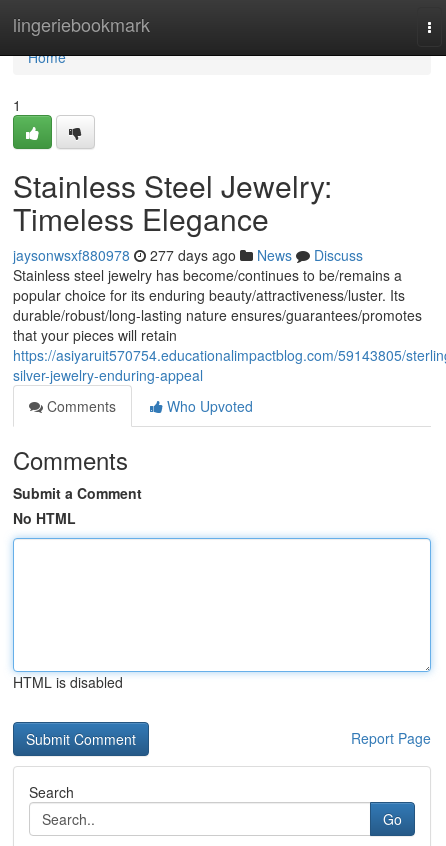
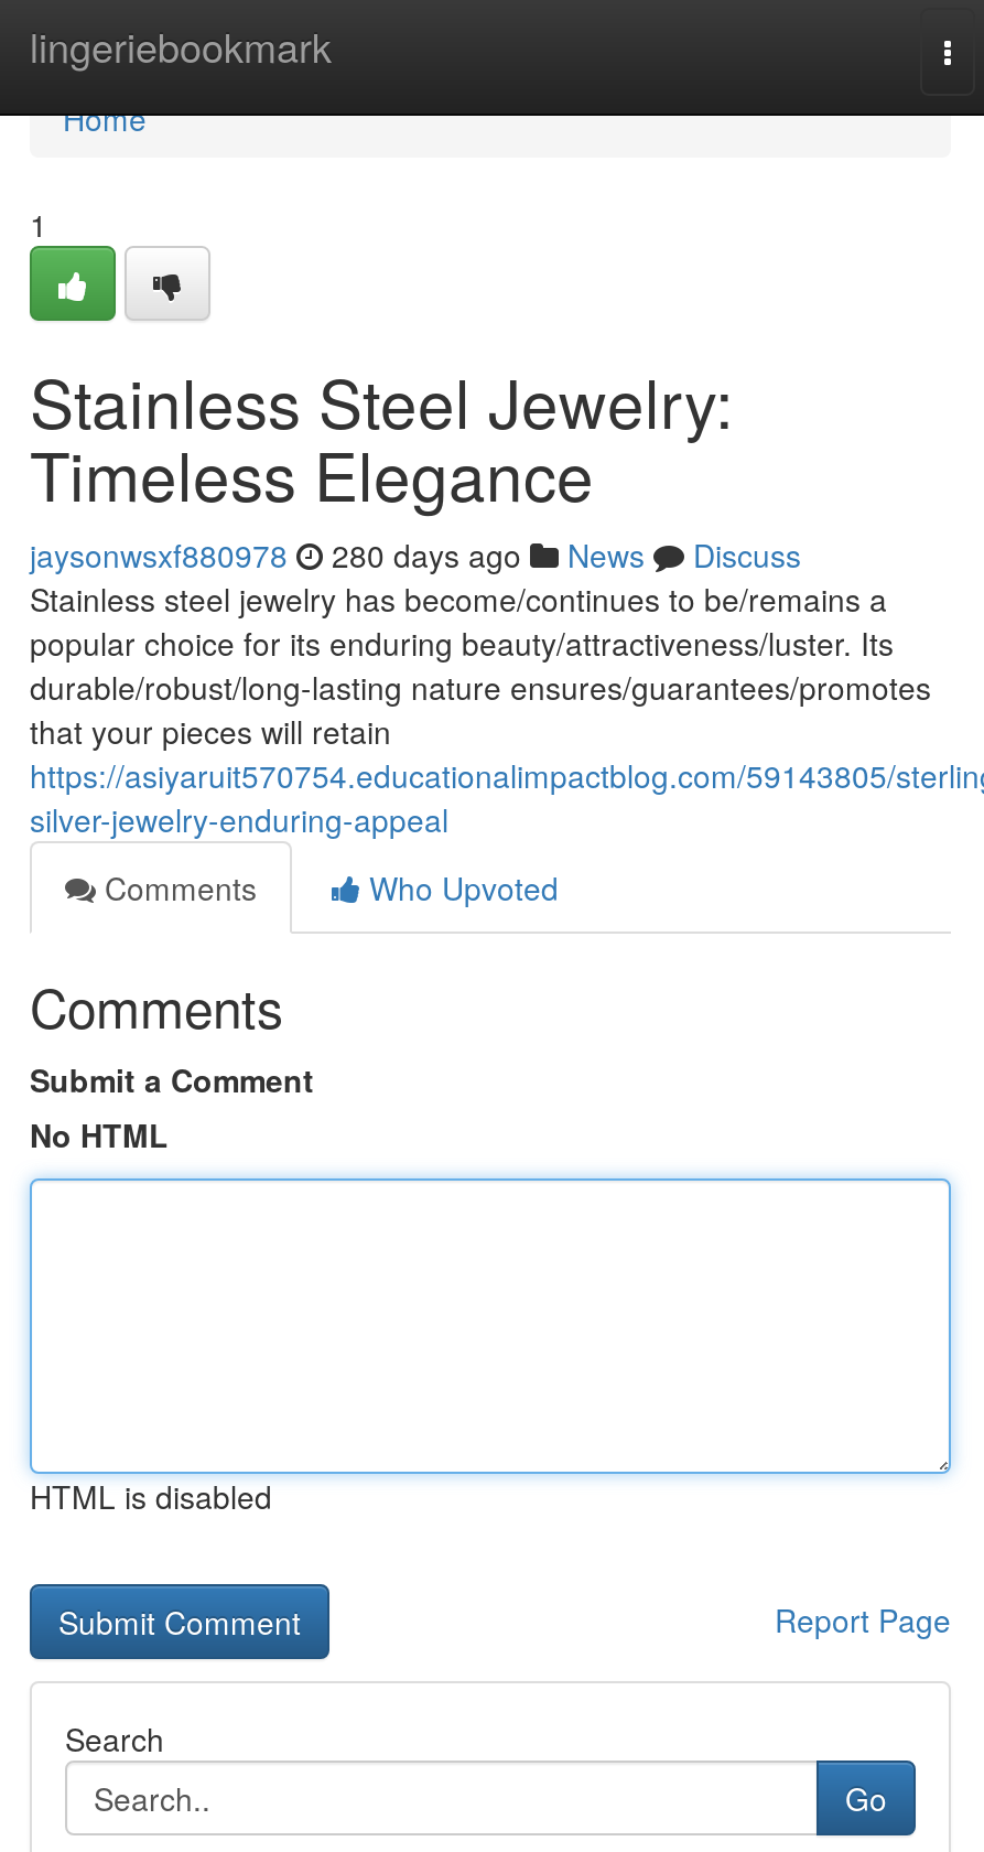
[13,245,363,265] jaysonwsxf880978 277 days ago News Discuss -> [30,532,801,577] jaysonwsxf880978 280 days ago News Discuss

